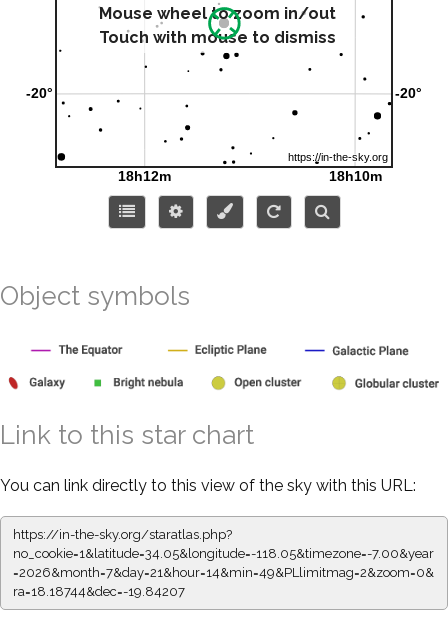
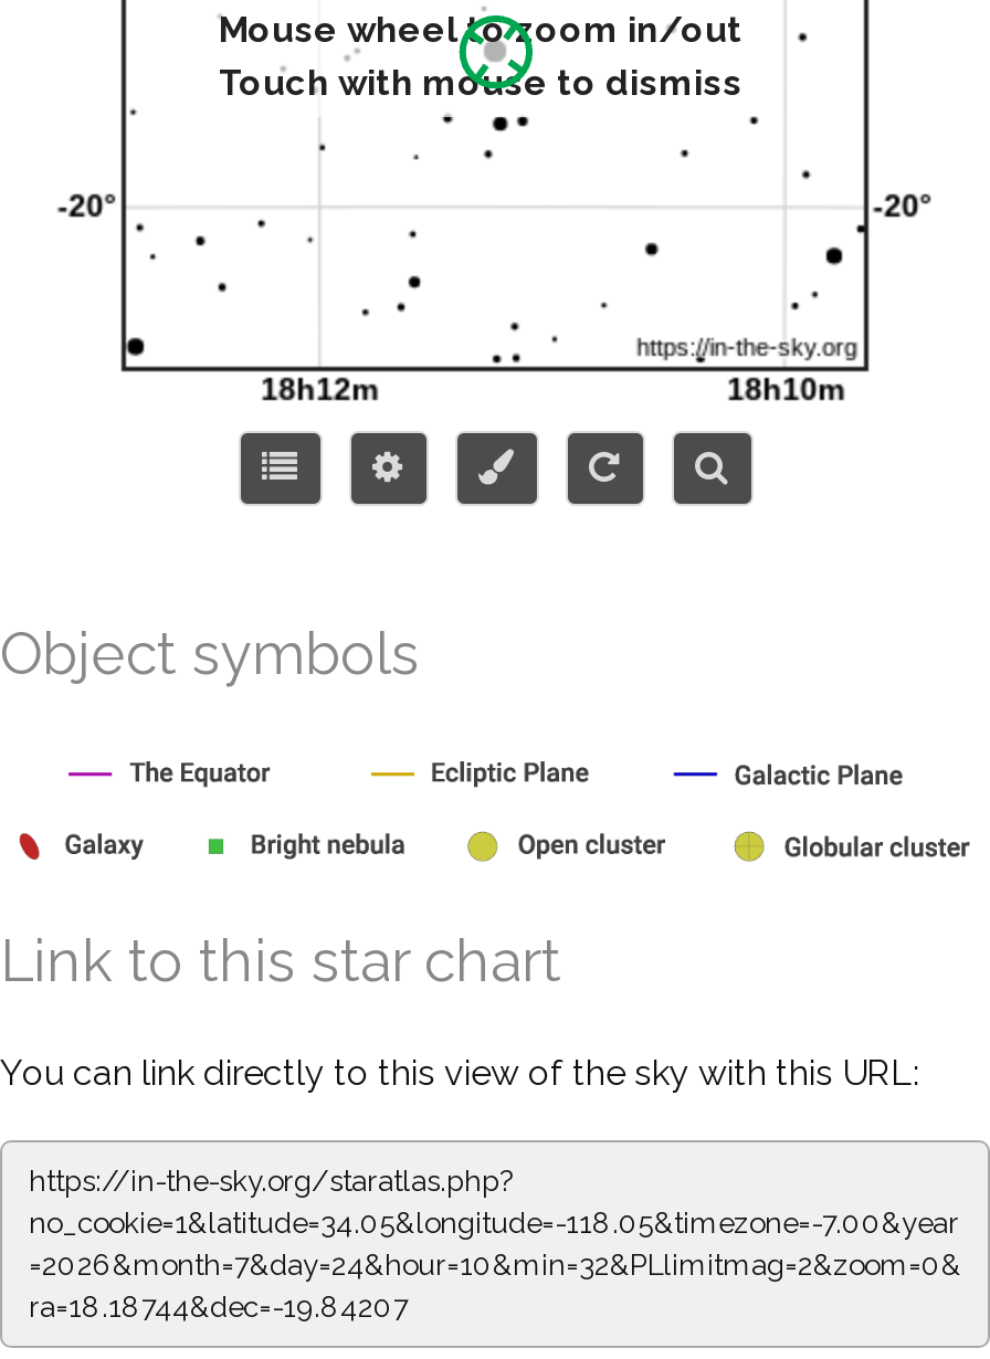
[13,565,434,580] =2026&month=7&day=21&hour=14&min=49&PLlimitmag=2&zoom=0& -> [29,1248,961,1281] =2026&month=7&day=24&hour=10&min=32&PLlimitmag=2&zoom=0&

